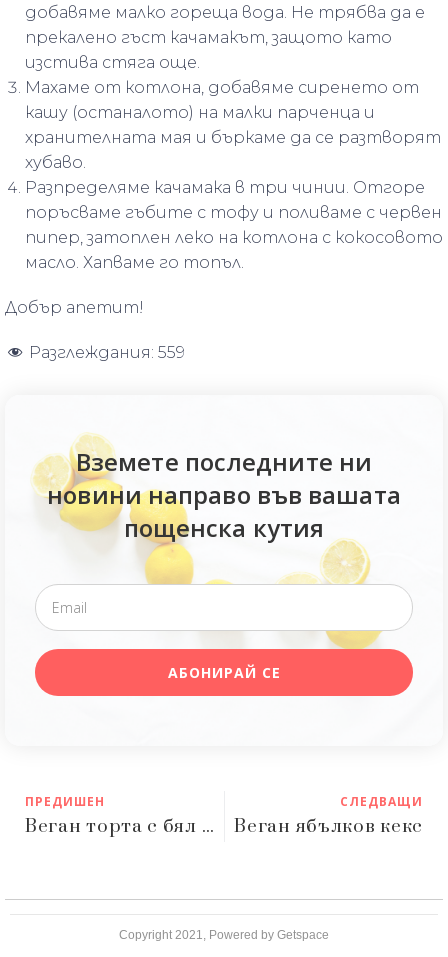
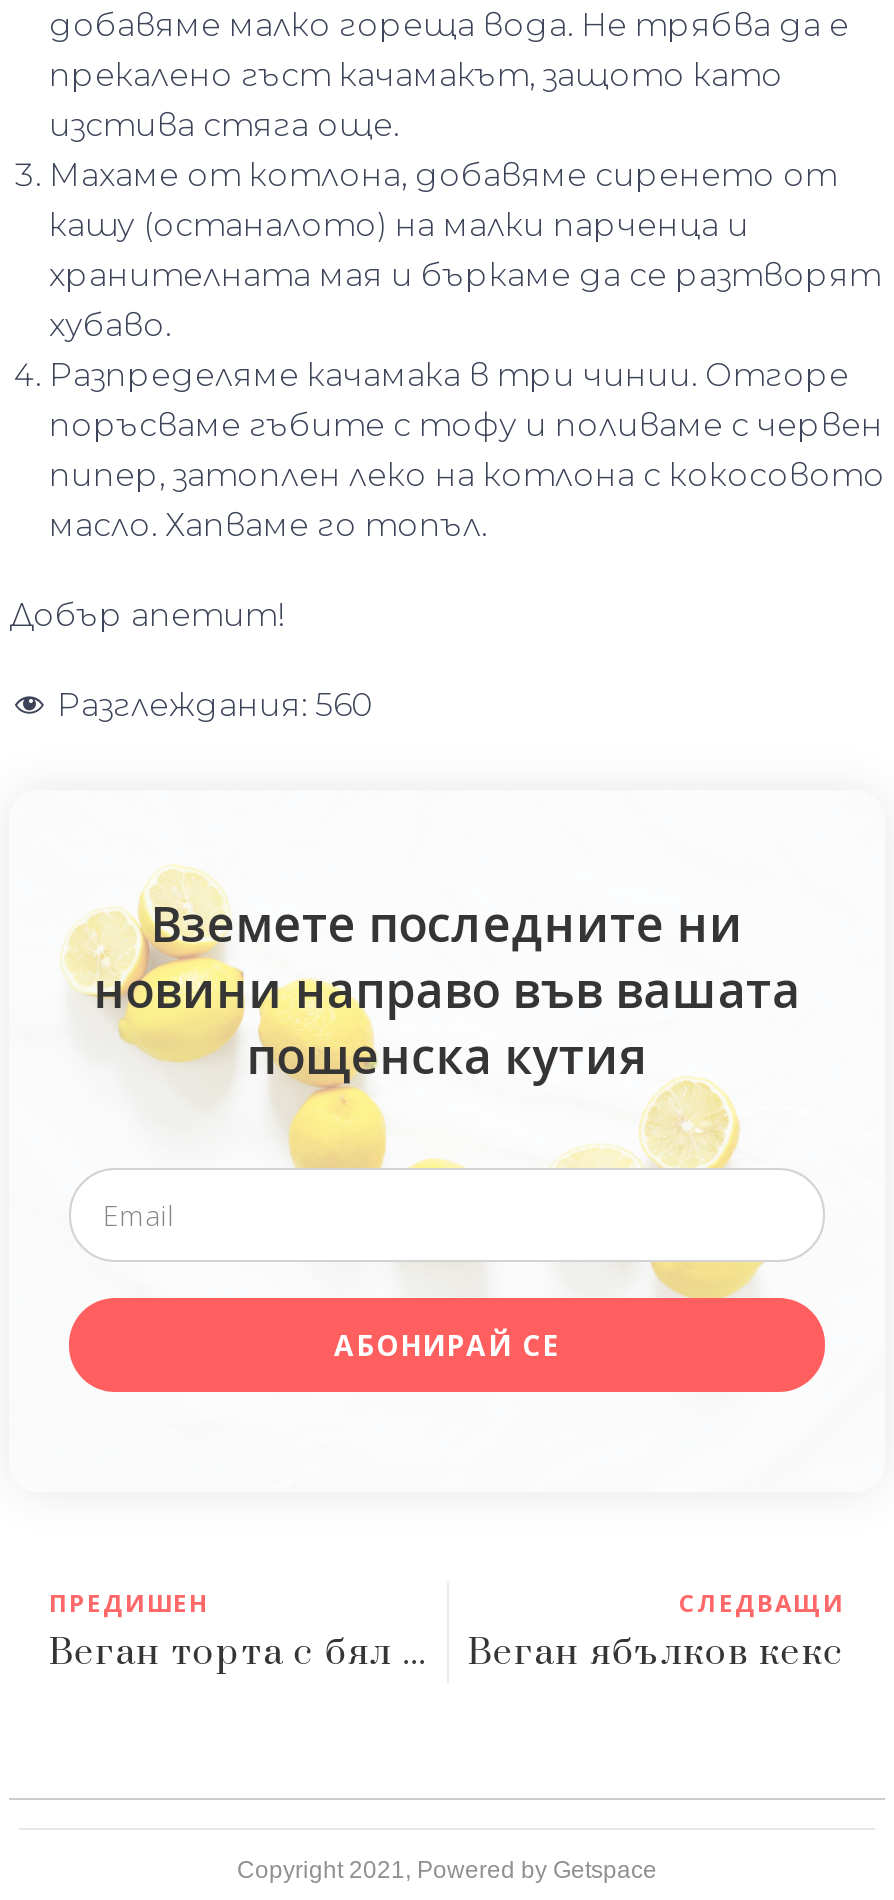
[29,343,185,362] Разглеждания: 559 -> [57,686,373,724] Разглеждания: 560

